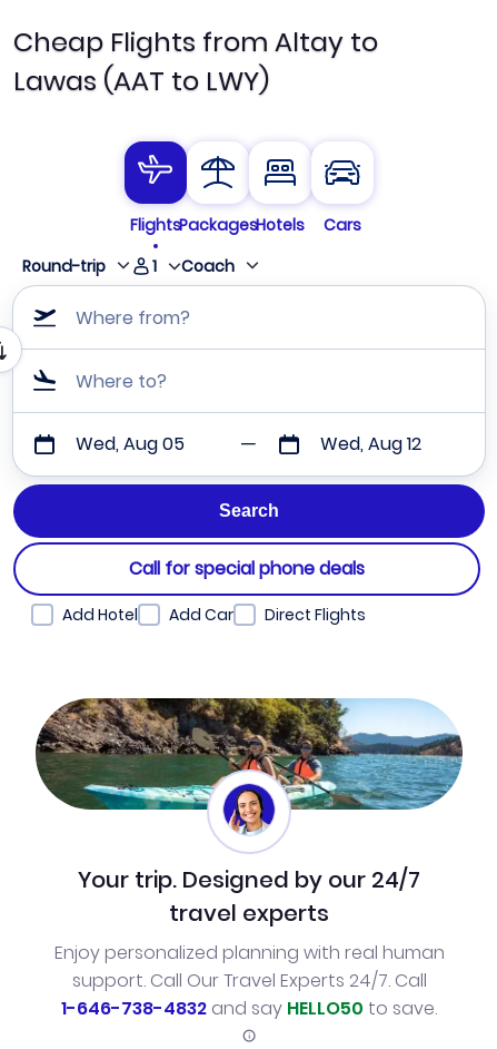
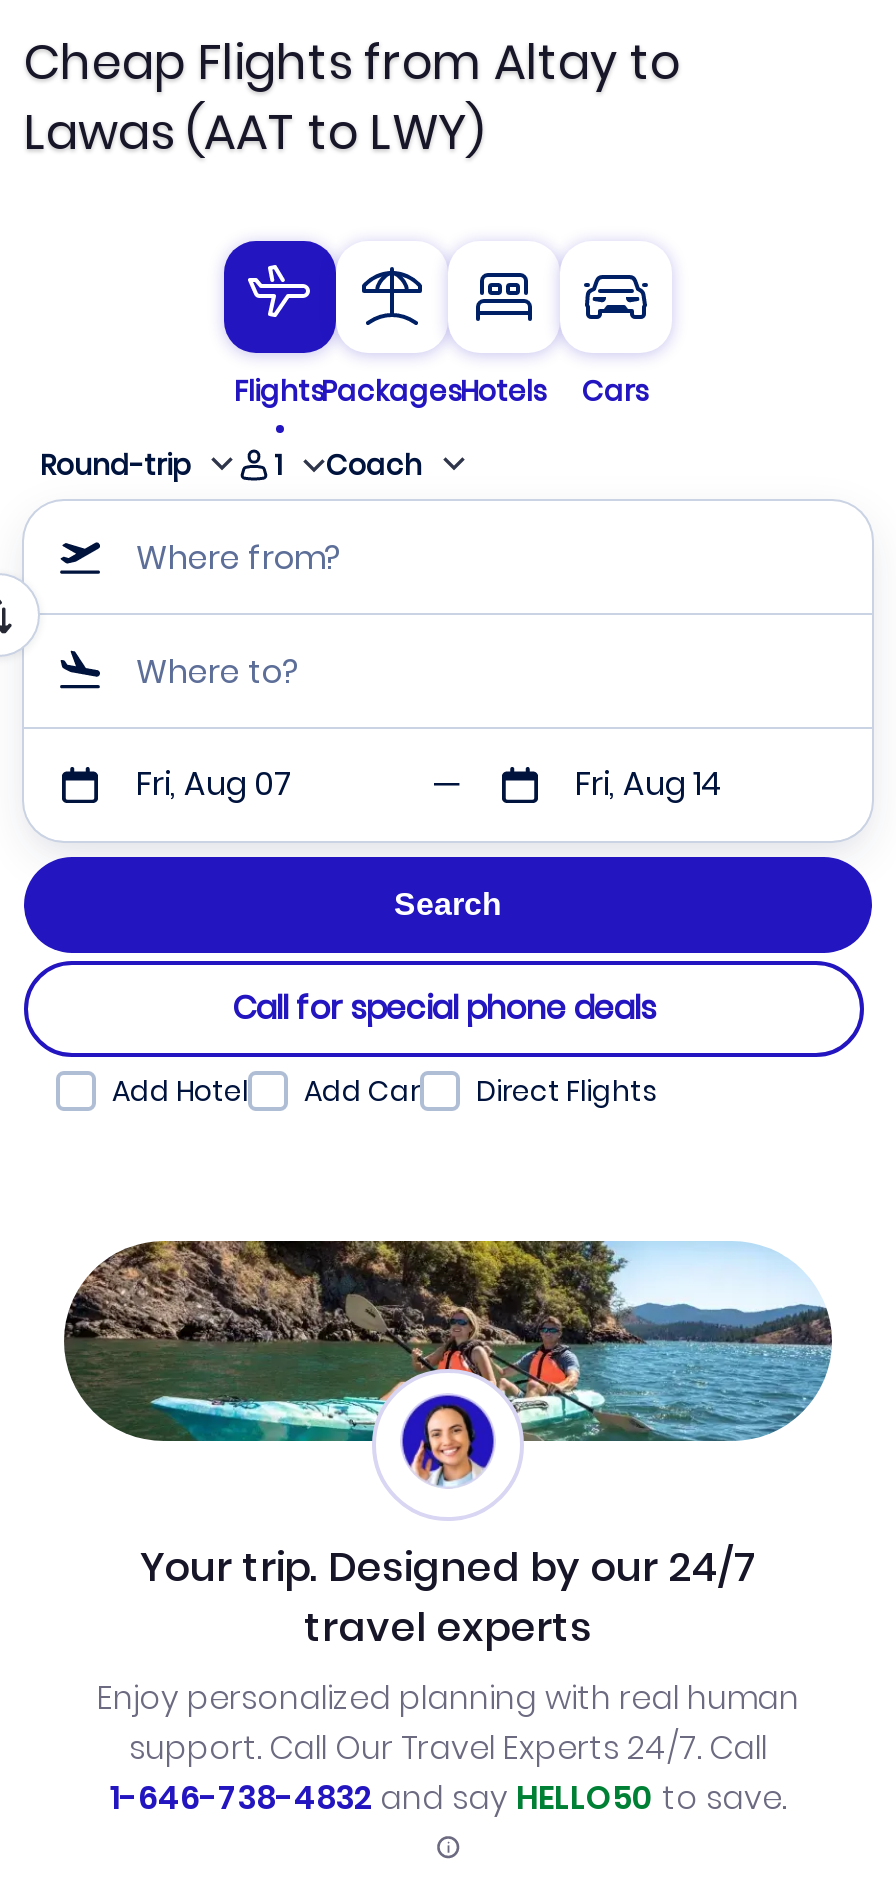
[76,431,185,457] Wed, Aug 05 -> [136,762,292,808] Fri, Aug 07
[320,431,421,457] Wed, Aug 12 -> [575,762,723,808] Fri, Aug 14

